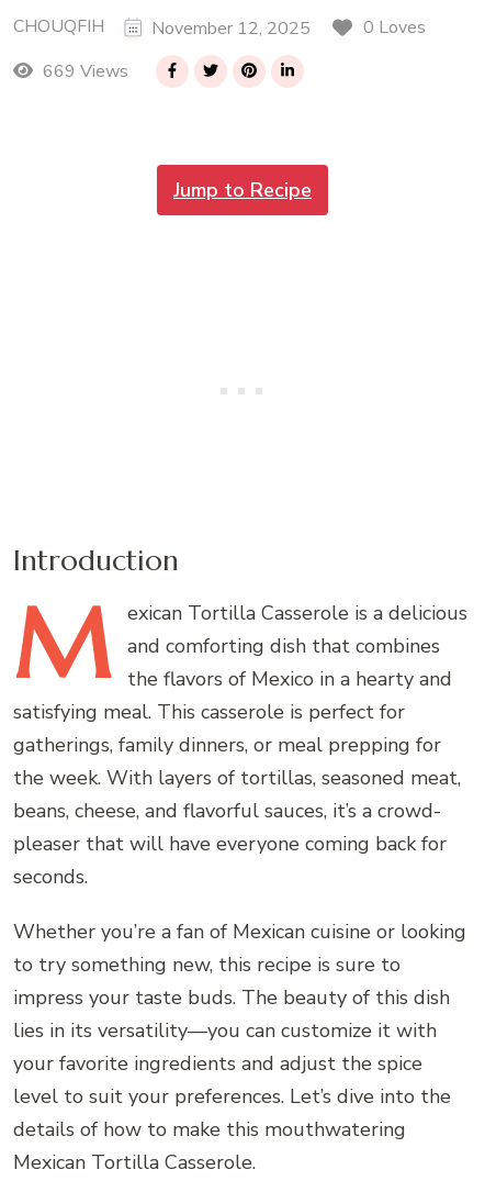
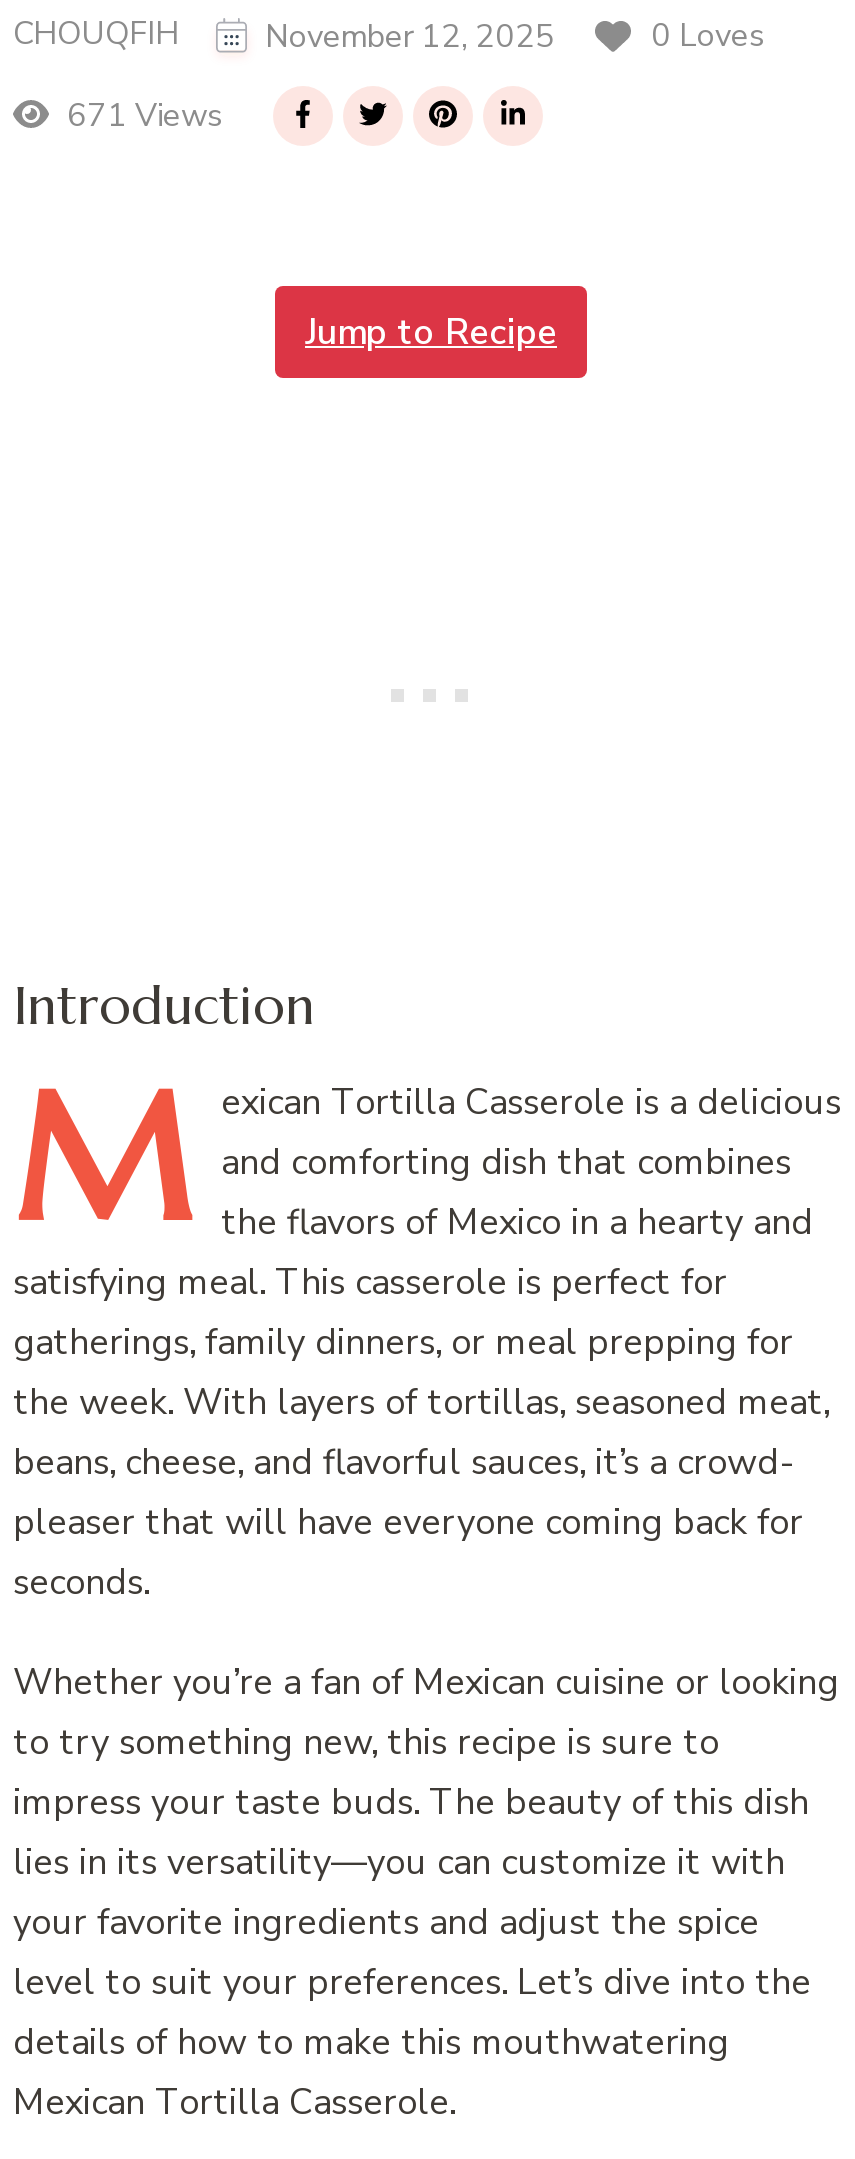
[38,59,128,83] 669 Views -> [59,94,223,138] 671 Views

